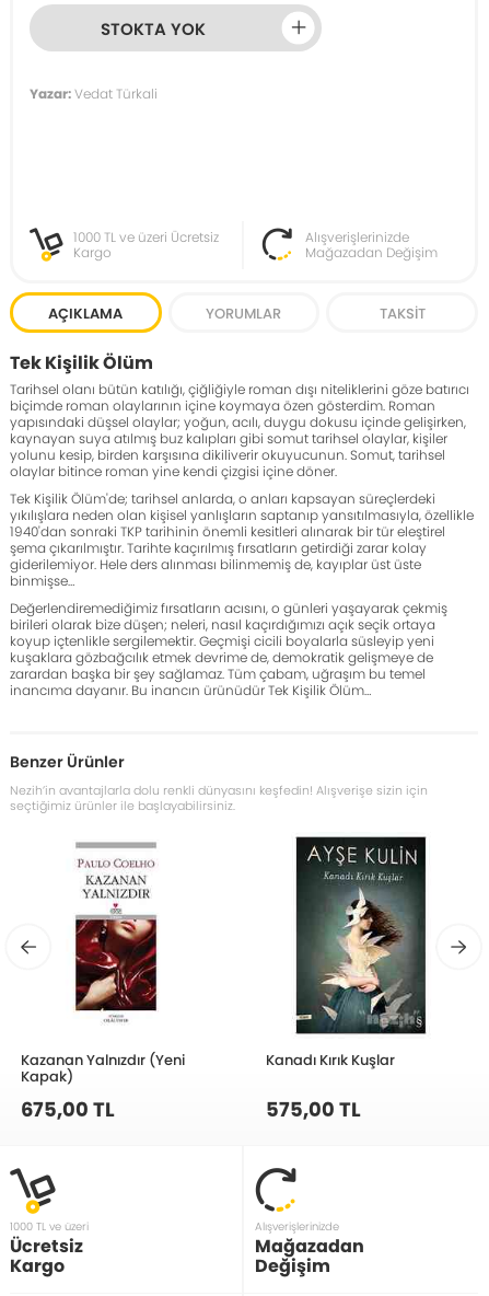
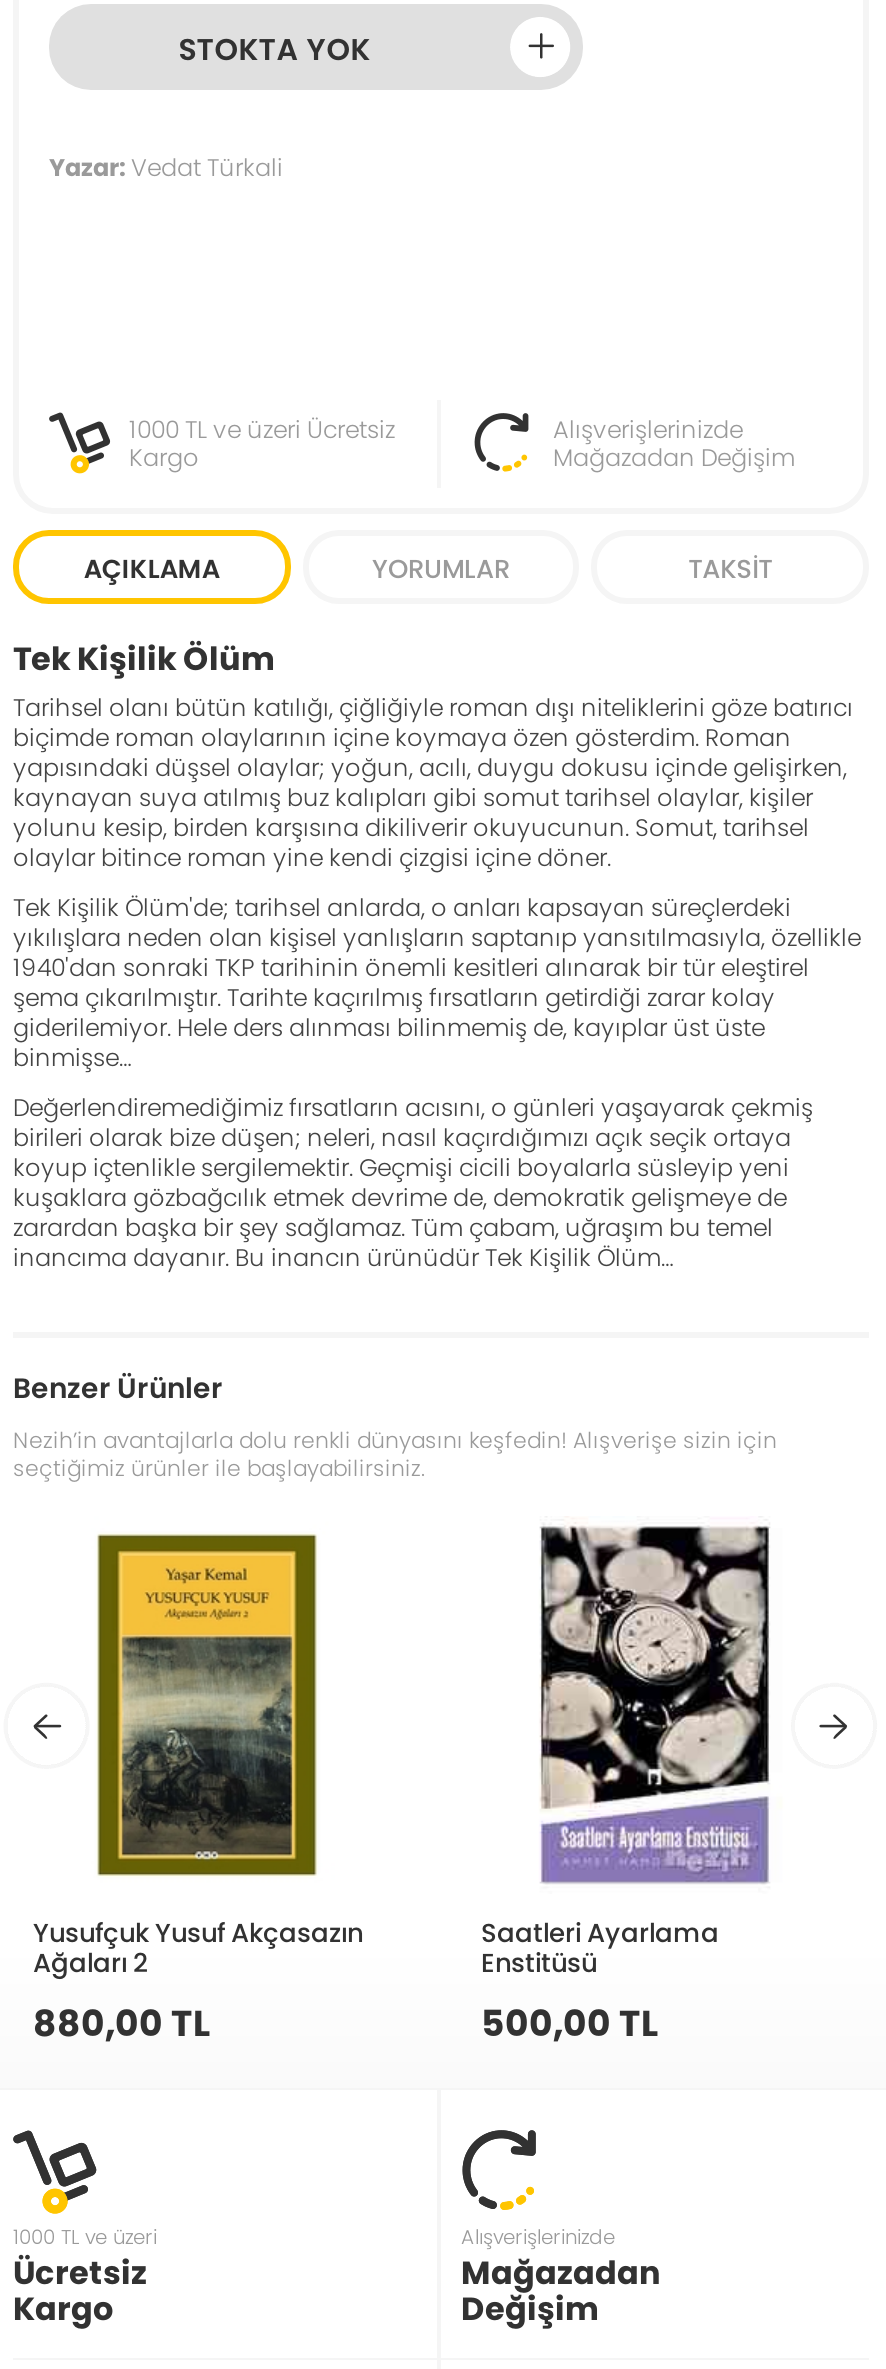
[266,835,427,1123] [image] | Kanadı Kırık Kuşlar | 575,00 TL -> [481,1524,773,2047] [image] | Saatleri Ayarlama | Enstitüsü | 500,00 TL
[21,842,185,1123] [image] | Kazanan Yalnızdır (Yeni | Kapak) | 675,00 TL -> [33,1532,363,2047] [image] | Yusufçuk Yusuf Akçasazın | Ağaları 2 | 880,00 TL

